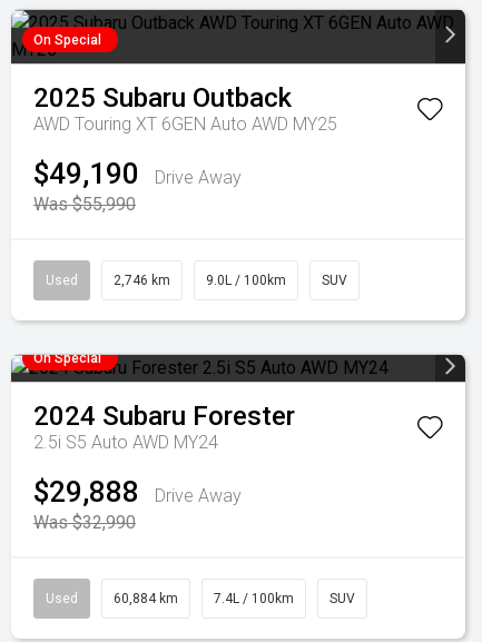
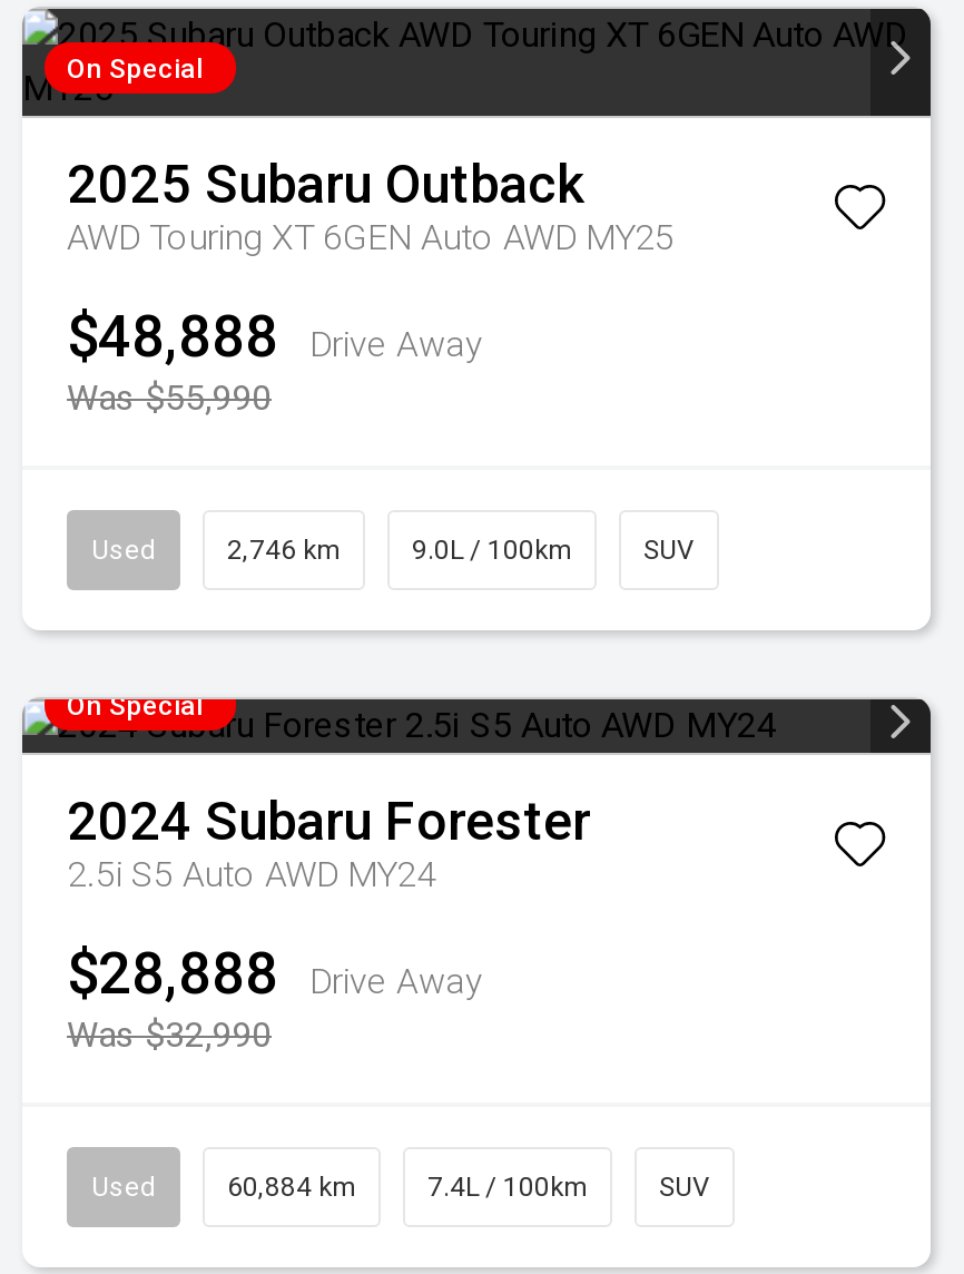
[33,157,242,191] $49,190 Drive Away -> [67,304,483,371] $48,888 Drive Away
[33,476,242,509] $29,888 Drive Away -> [67,941,483,1008] $28,888 Drive Away

